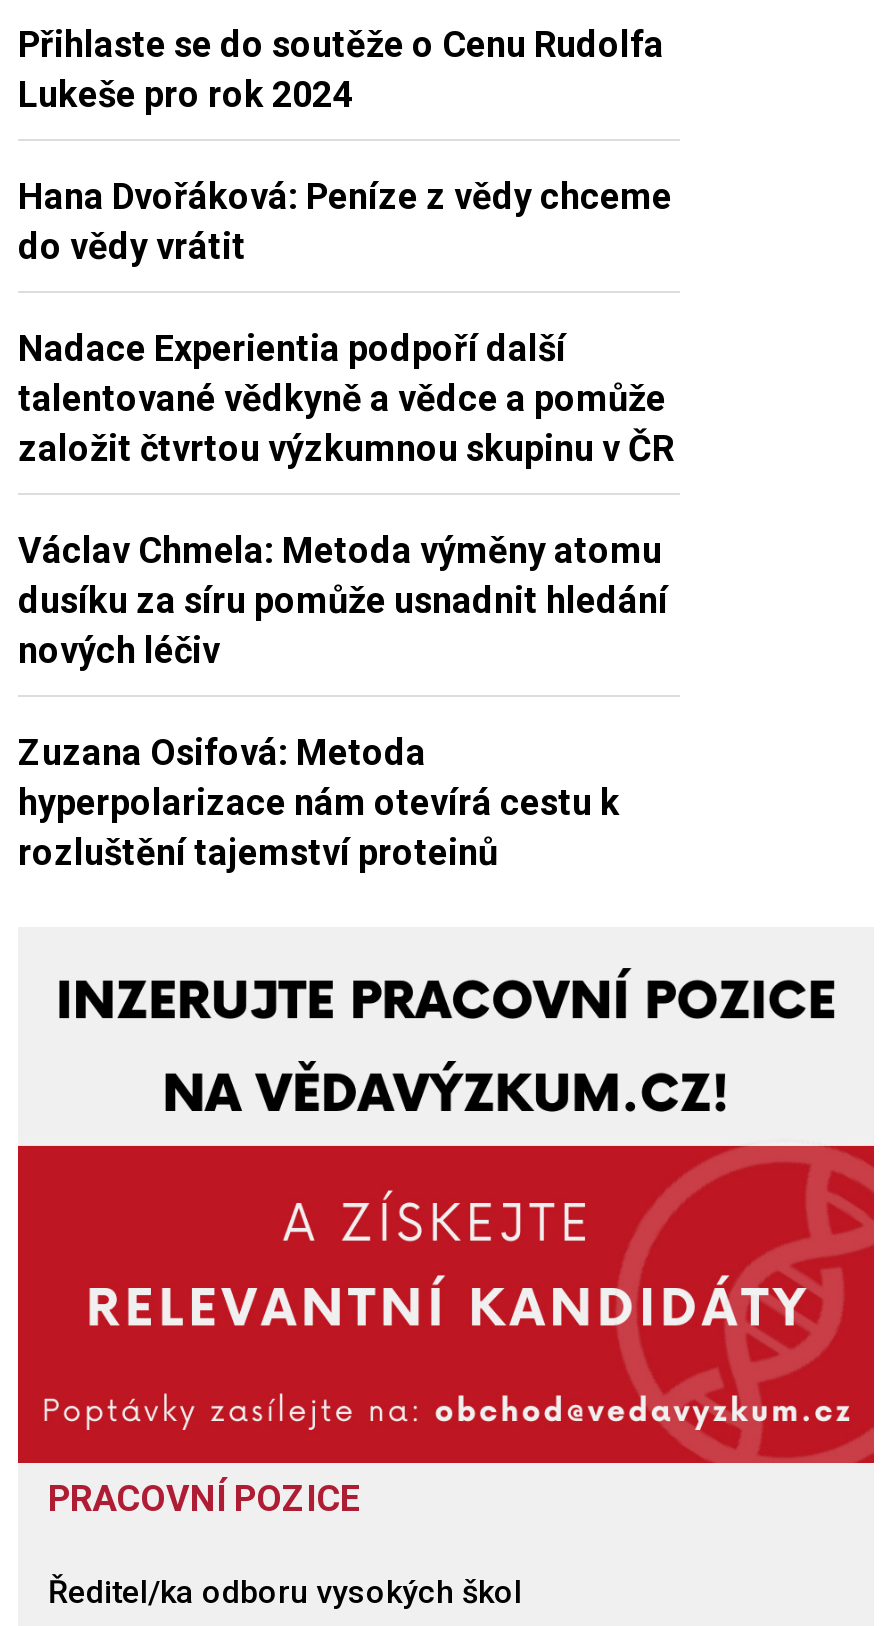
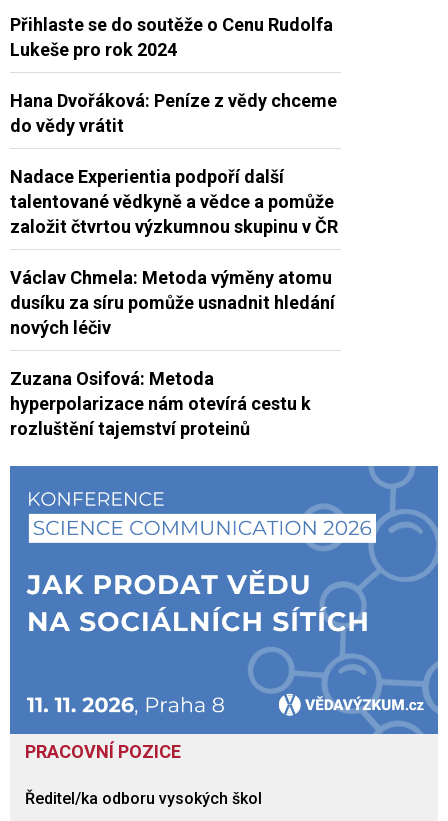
[16,927,876,1465] [image] -> [9,465,439,735] [image]

